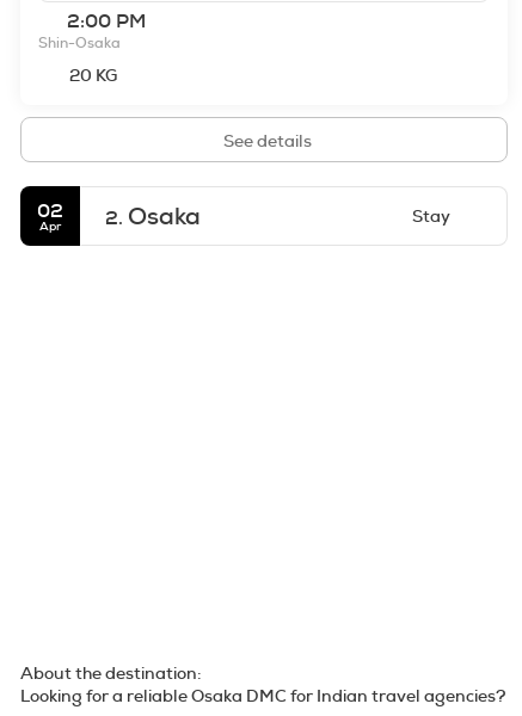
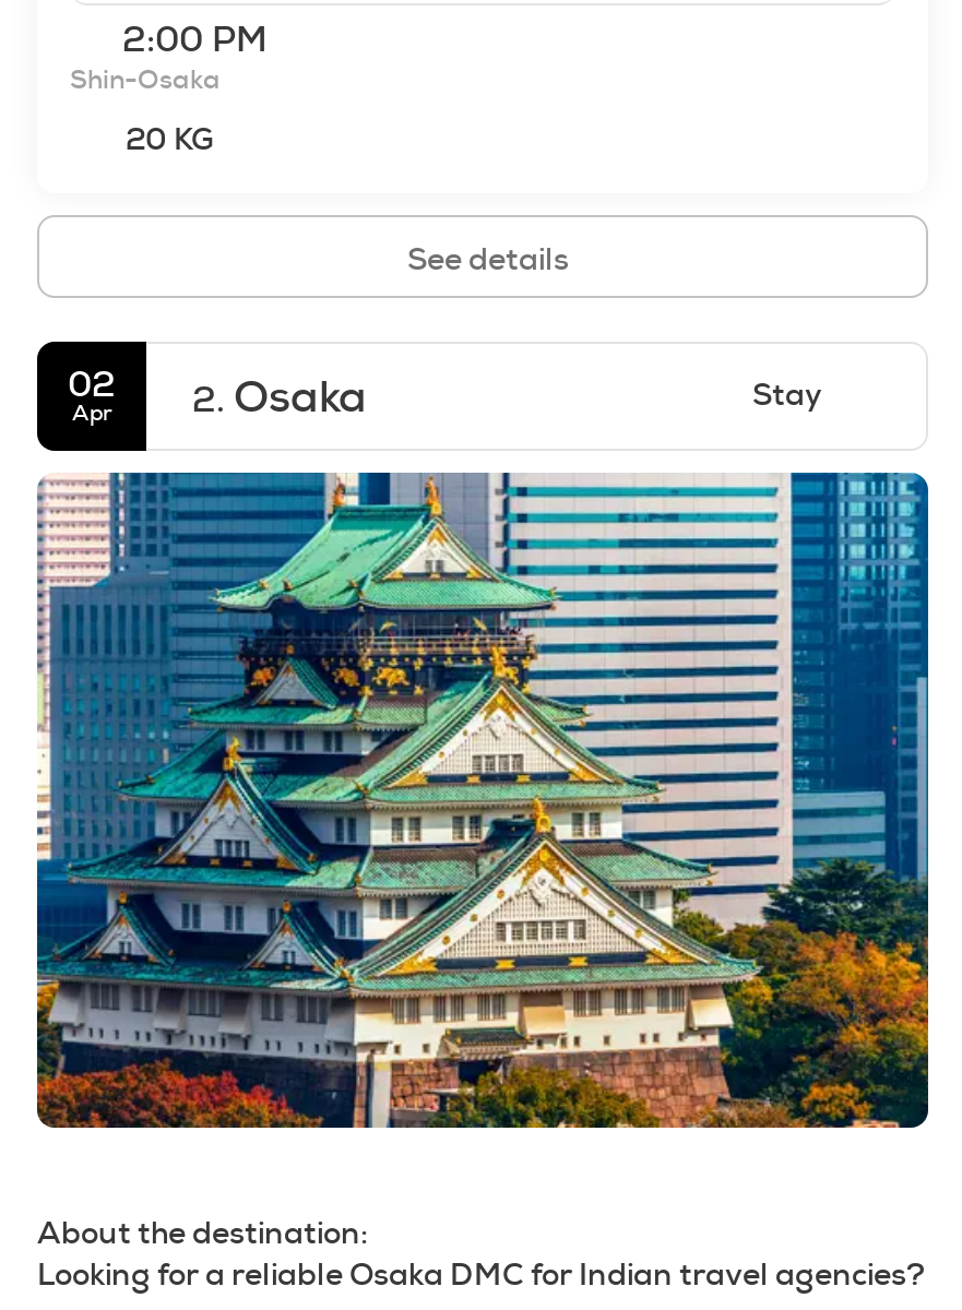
none -> [35,469,930,1131] [image]

